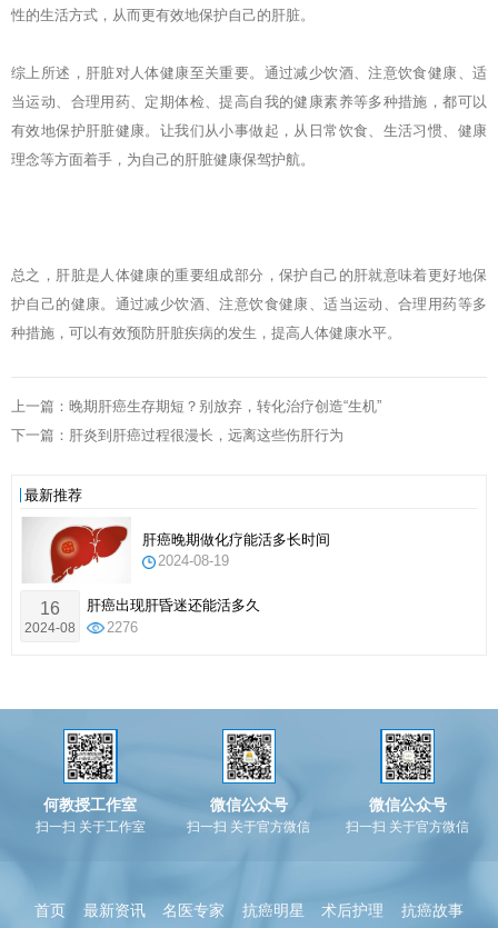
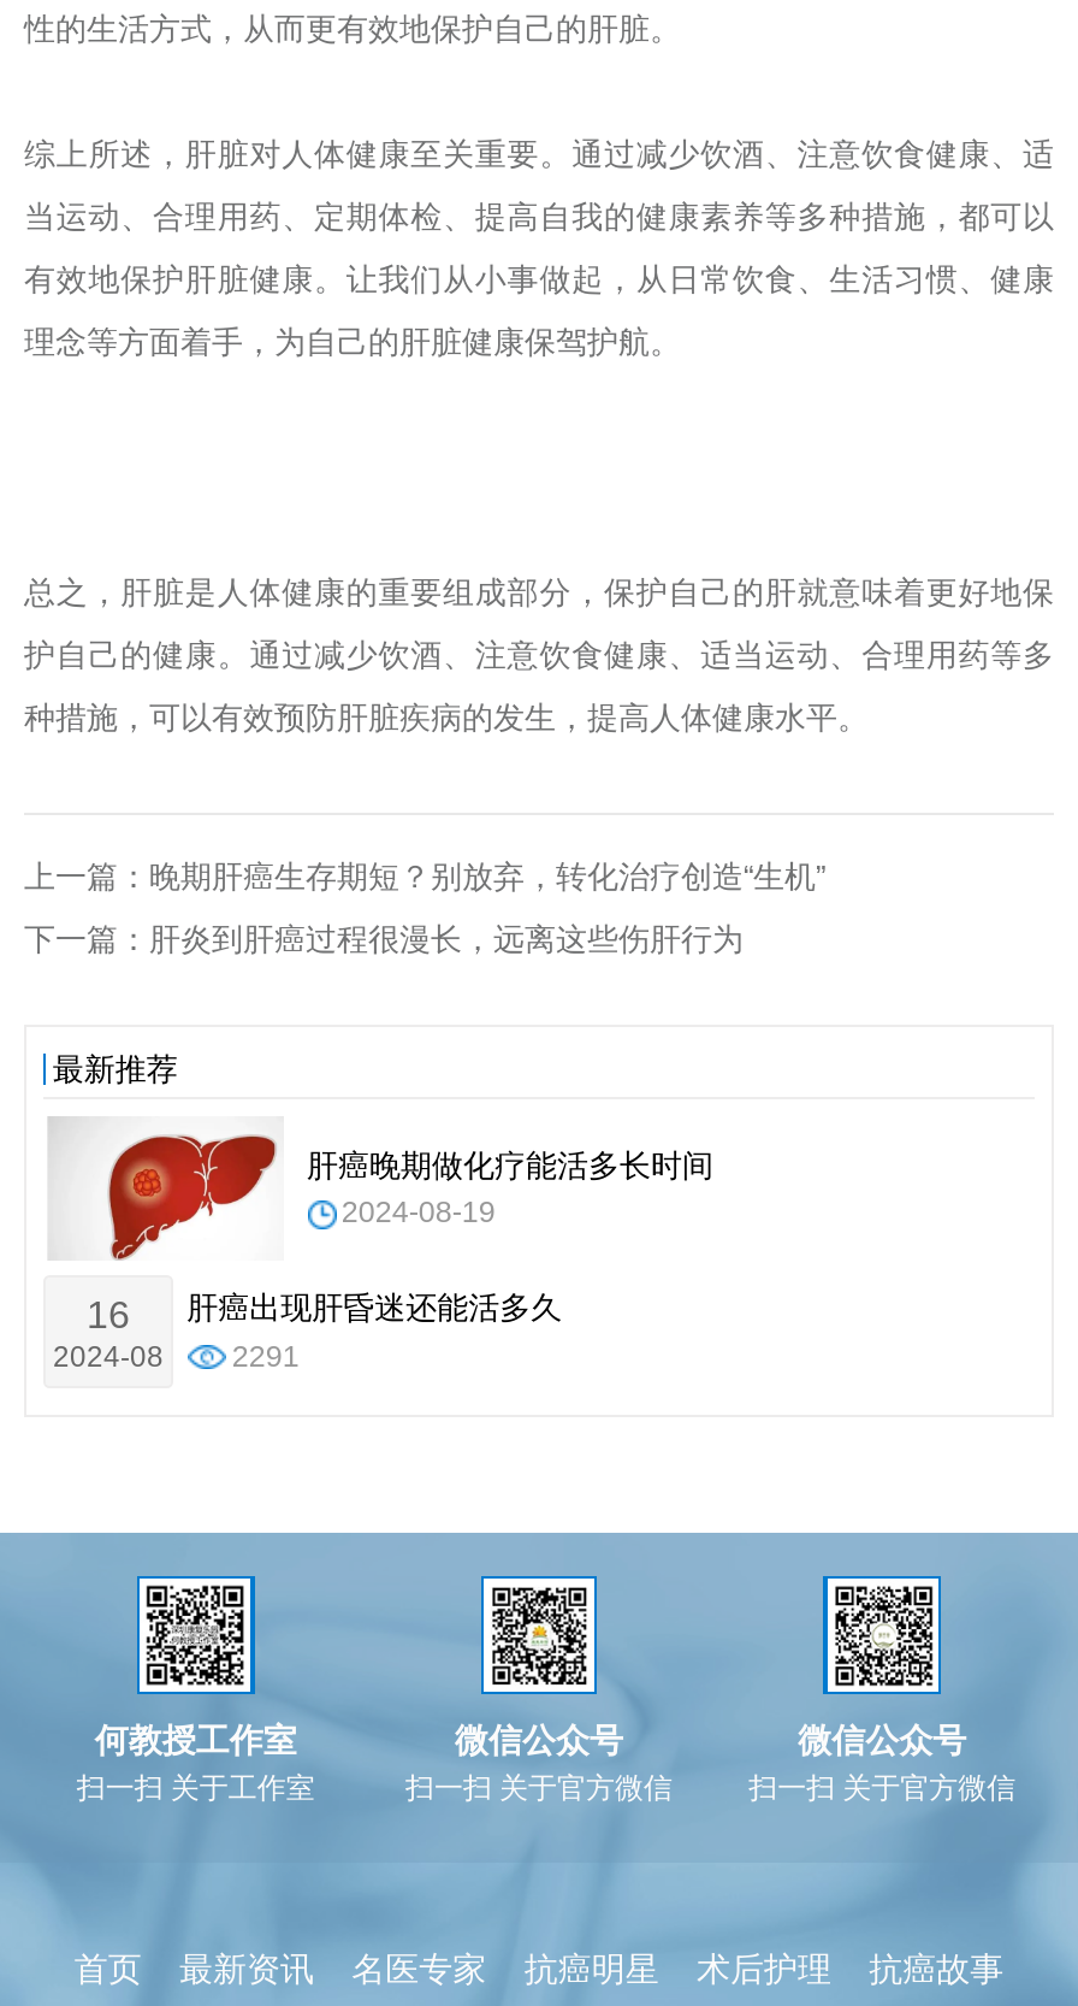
[107,621,138,636] 2276 -> [232,1341,299,1375] 2291

